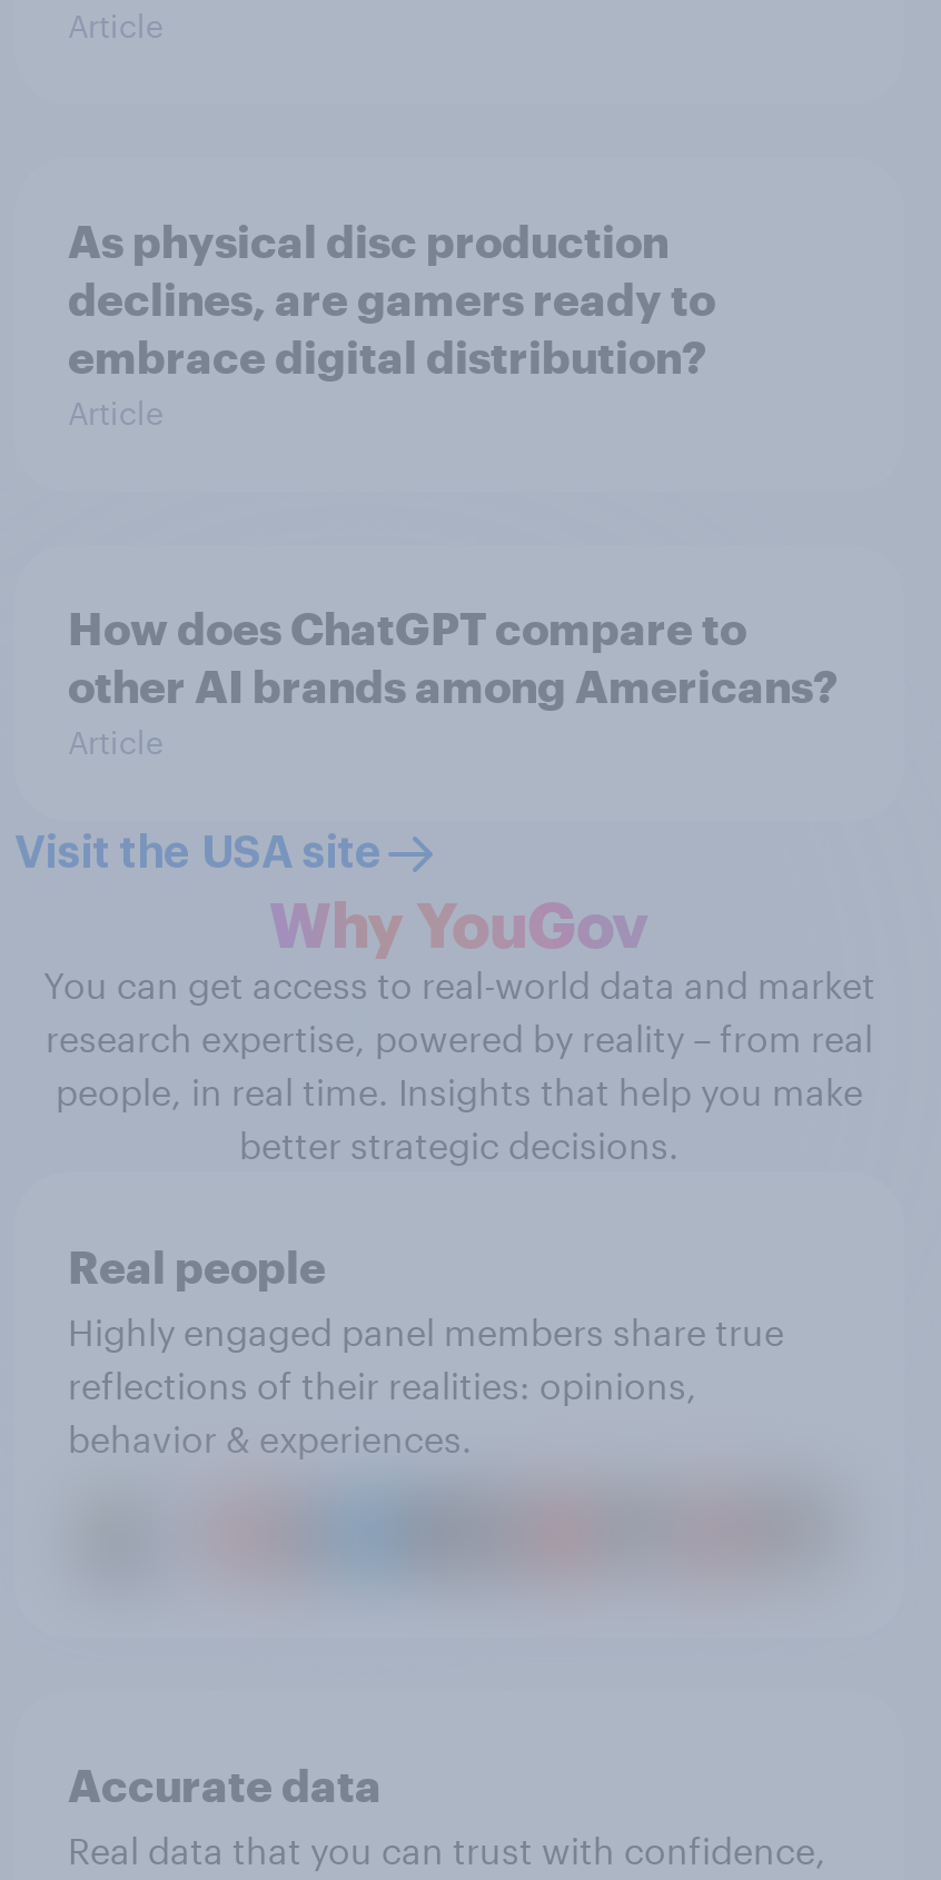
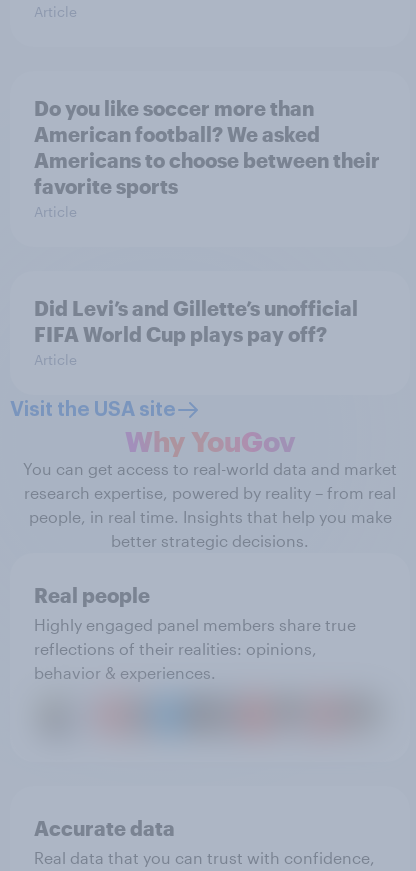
[68,214,715,383] As physical disc production | declines, are gamers ready to | embrace digital distribution? -> [34,96,380,198] Do you like soccer more than | American football? We asked | Americans to choose between their | favorite sports
[68,601,838,712] How does ChatGPT compare to | other AI brands among Americans? -> [34,296,358,346] Did Levi’s and Gillette’s unofficial | FIFA World Cup plays pay off?

